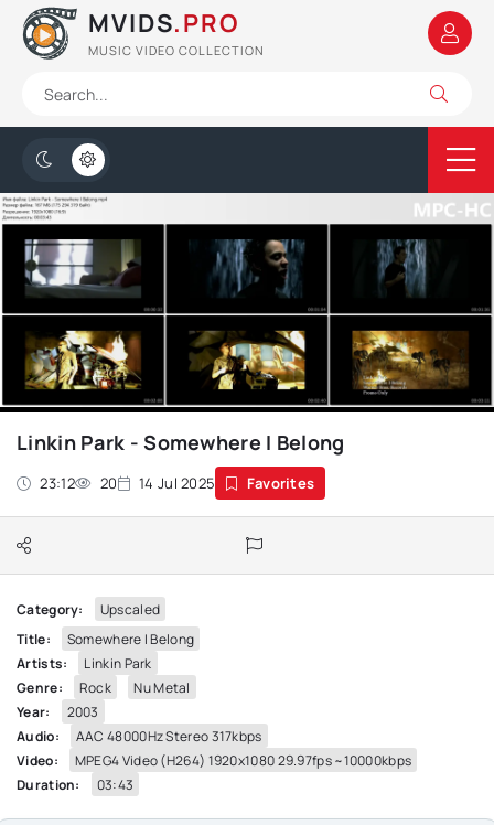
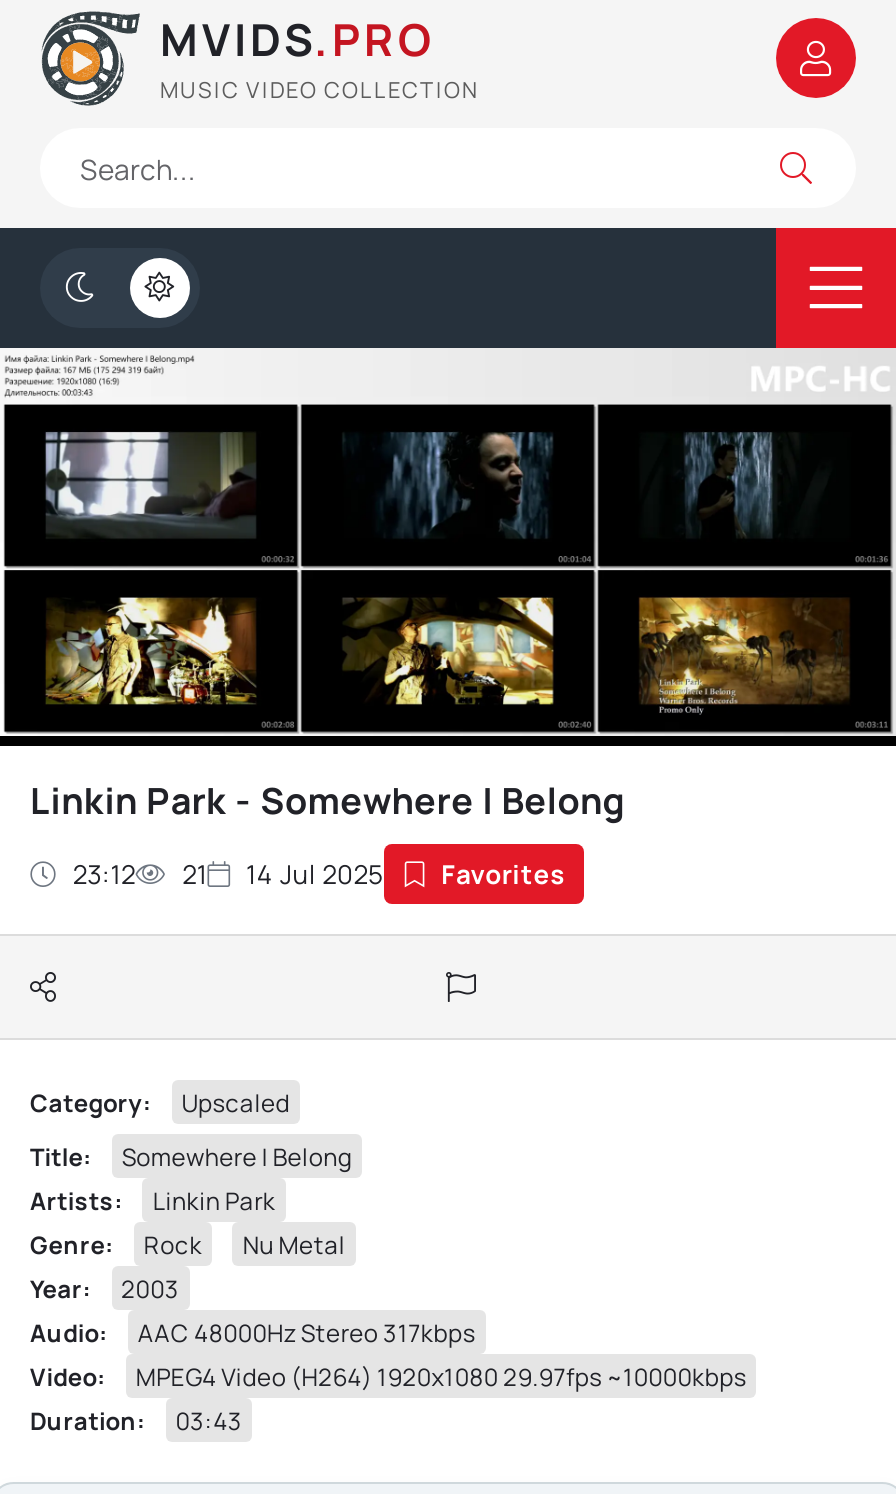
[40,473,315,493] 23:12 20 14 Jul 2025 Favorites -> [73,856,565,892] 23:12 21 14 Jul 2025 Favorites

